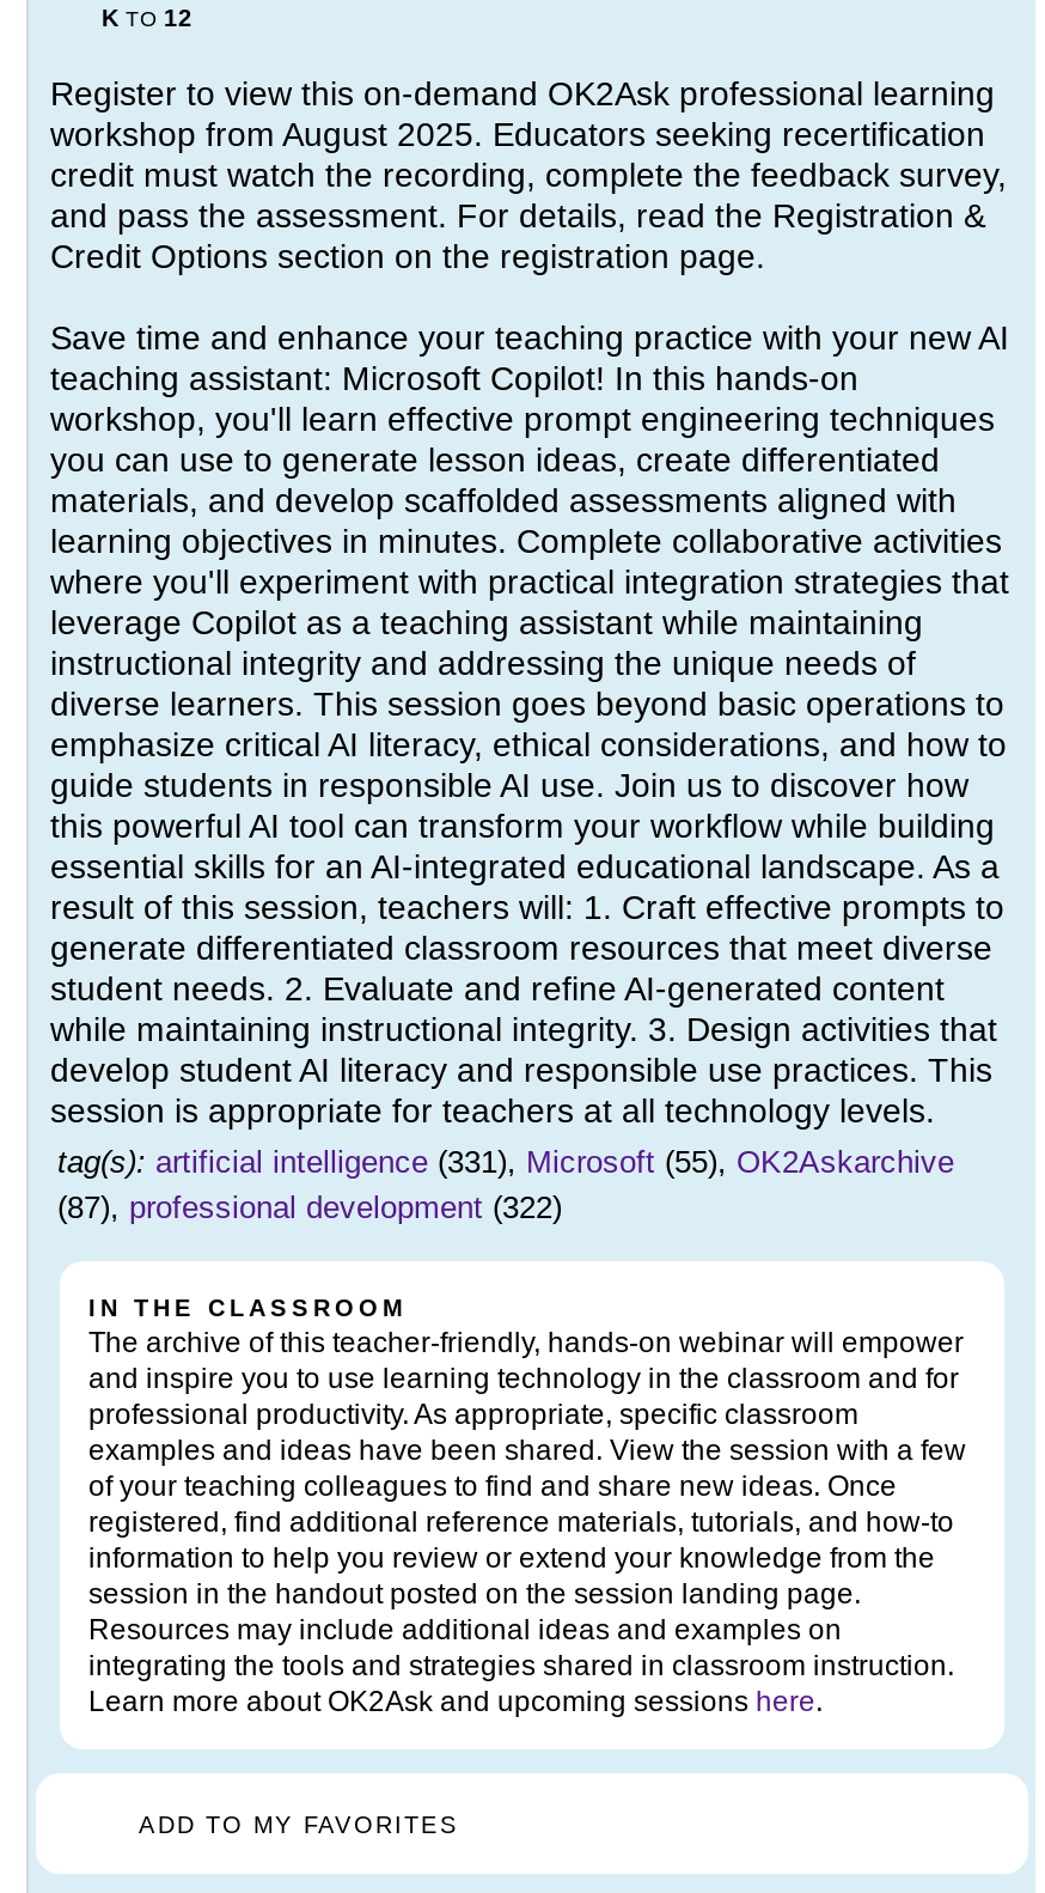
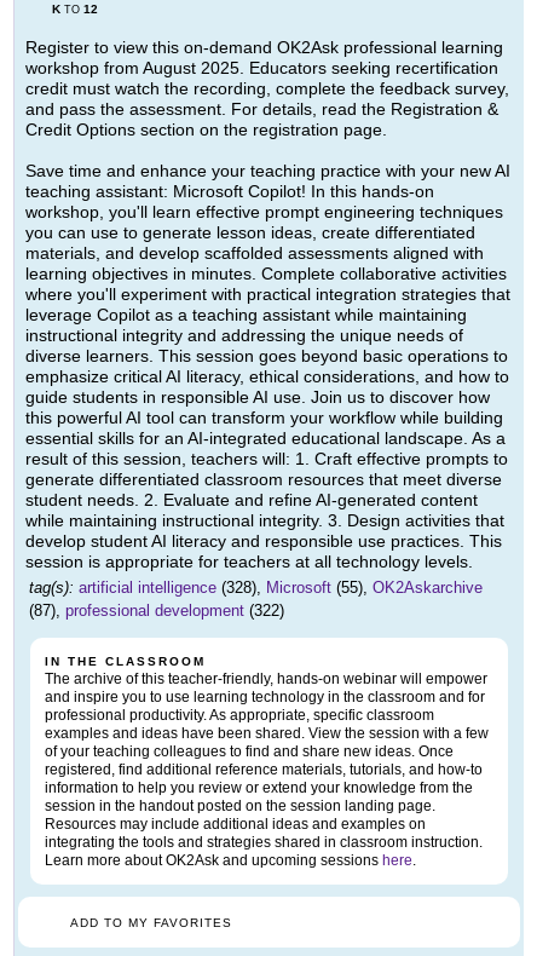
[57,1145,954,1181] tag(s): artificial intelligence (331), Microsoft (55), OK2Askarchive -> [29,579,483,597] tag(s): artificial intelligence (328), Microsoft (55), OK2Askarchive

